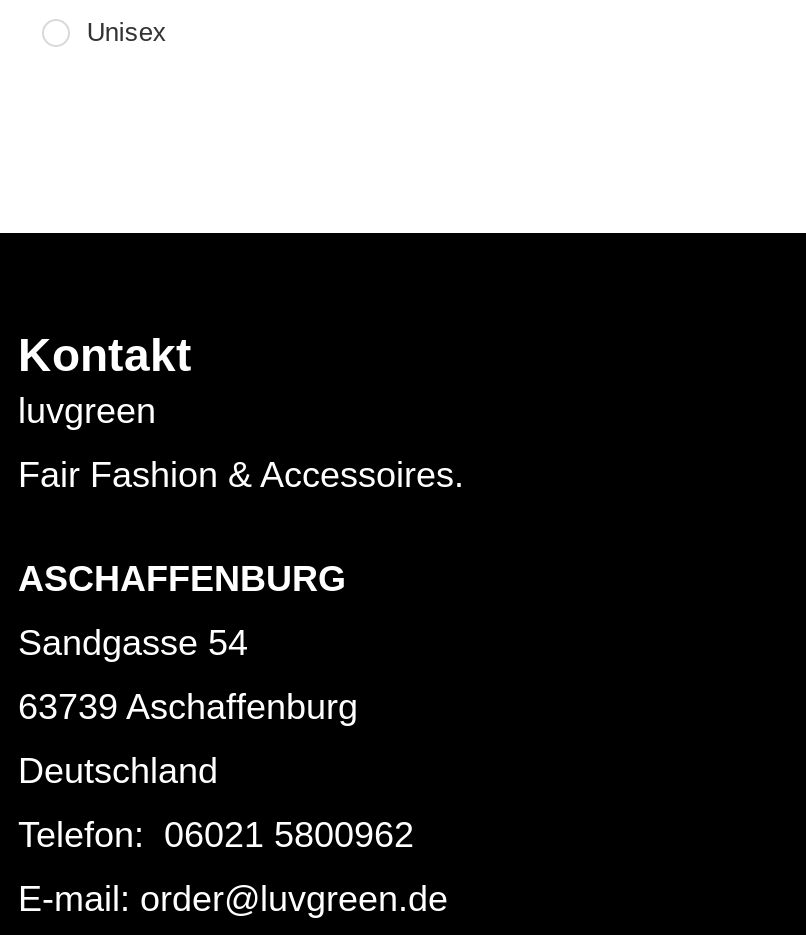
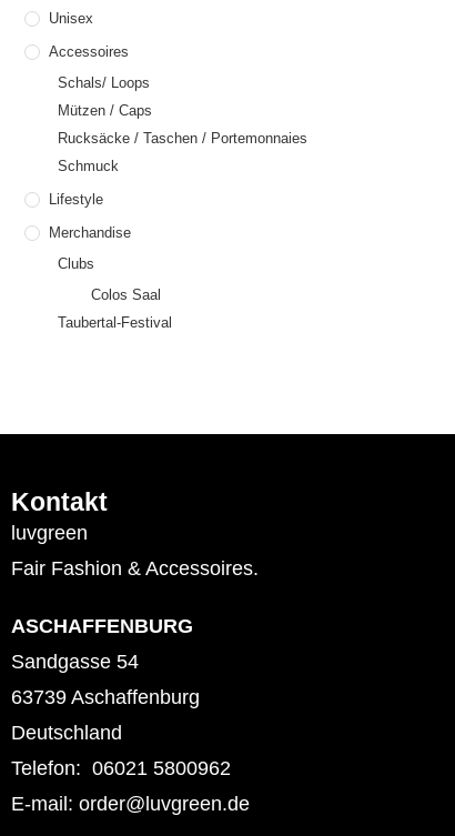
none -> [49,43,308,331] Accessoires | Schals/ Loops | Mützen / Caps | Rucksäcke / Taschen / Portemonnaies | Schmuck | Lifestyle | Merchandise | Clubs | Colos Saal | Taubertal-Festival

